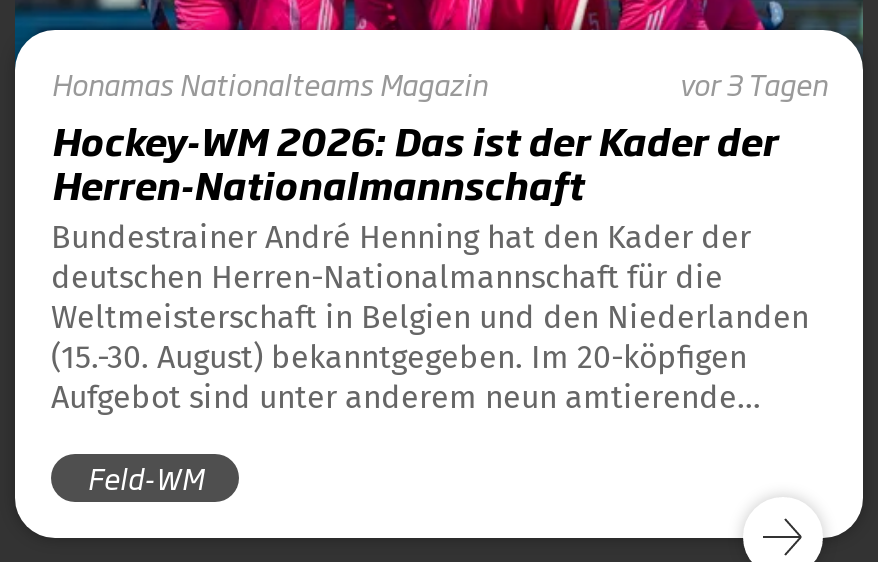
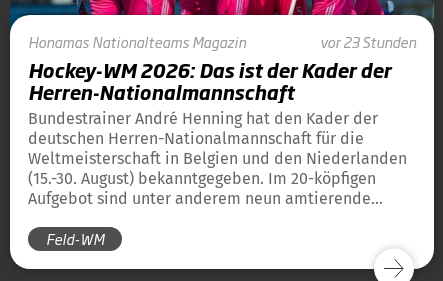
[679,62,827,104] vor 3 Tagen -> [320,31,416,52] vor 23 Stunden

